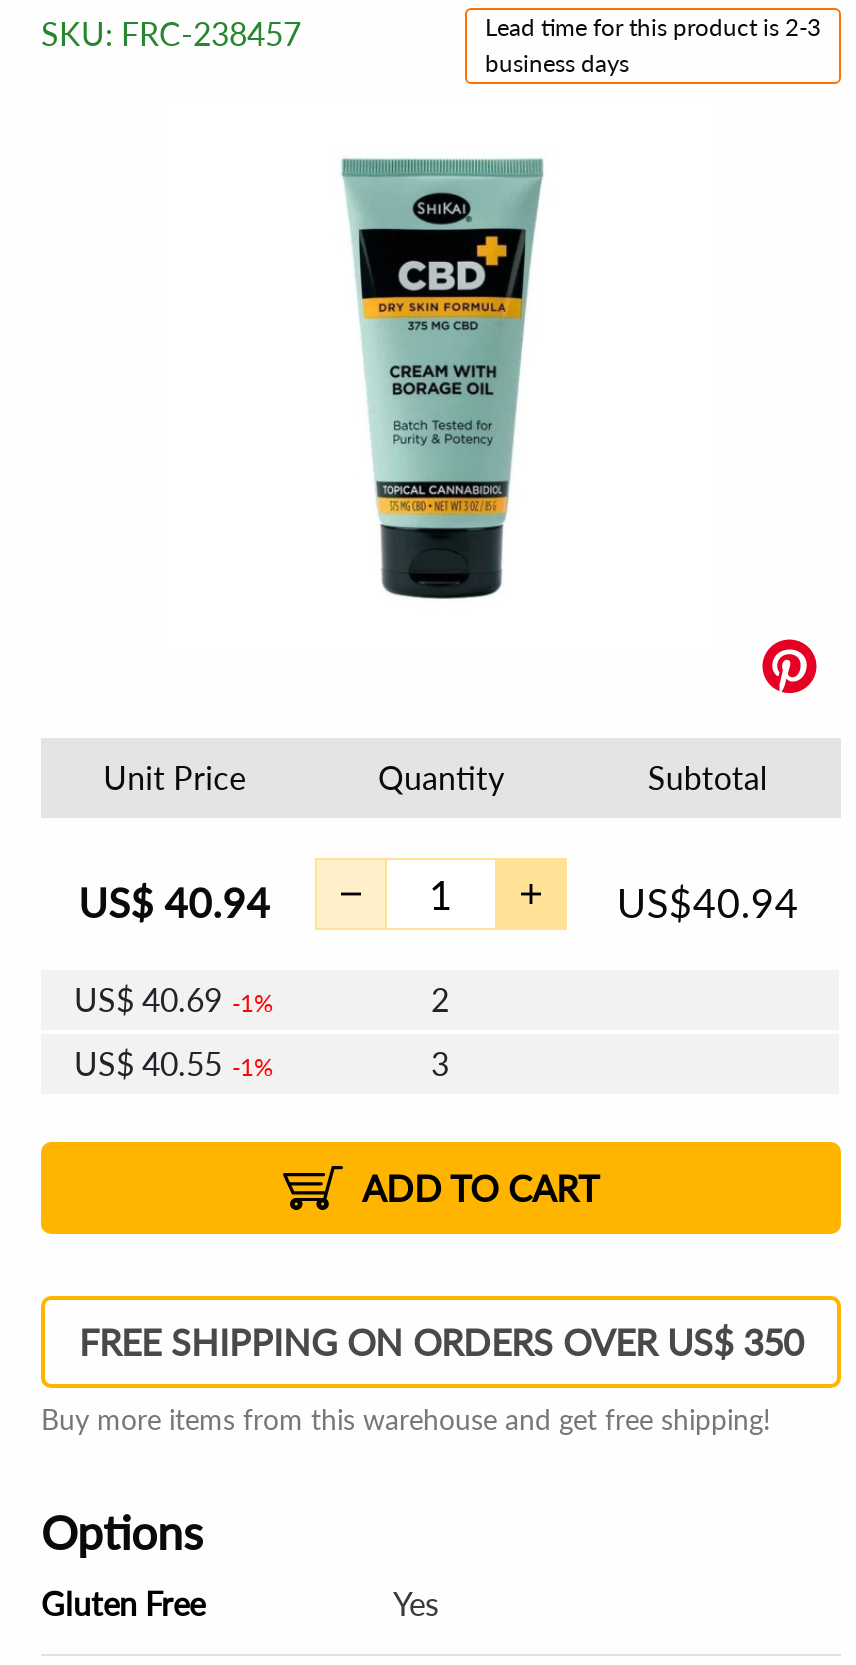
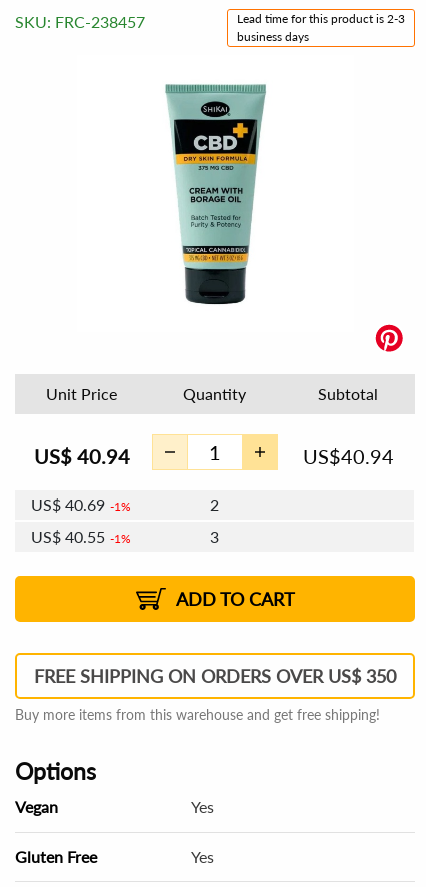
none -> [15,797,214,816] Vegan | Yes

